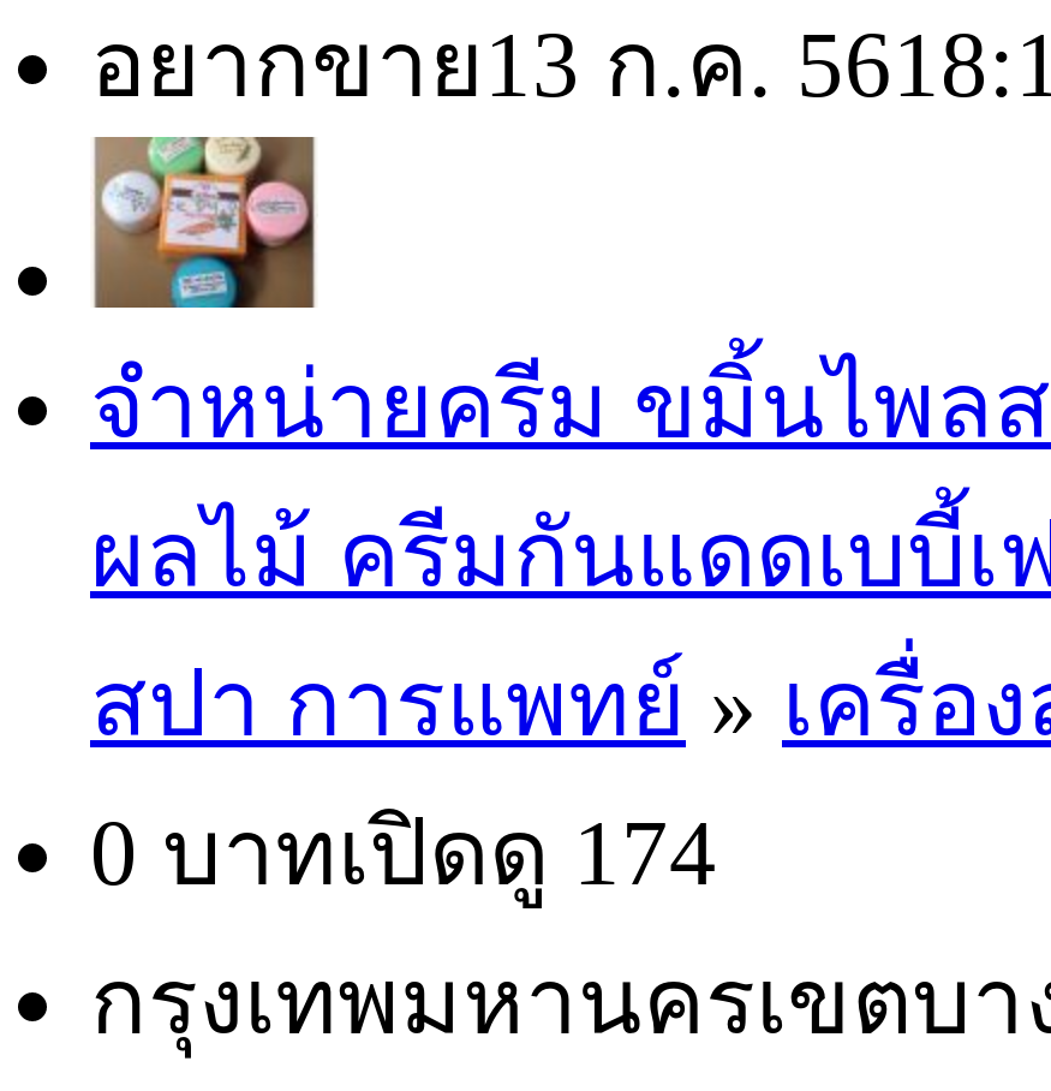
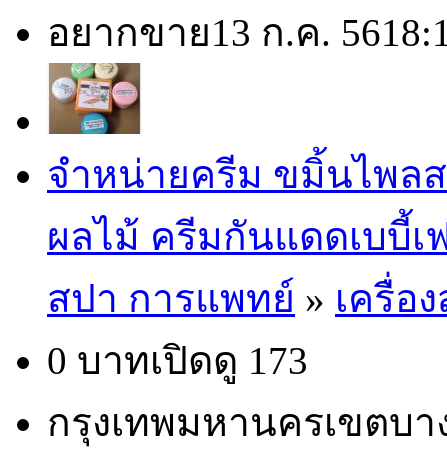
[90,801,717,905] 0 บาทเปิดดู 174 -> [47,339,308,382] 0 บาทเปิดดู 173

